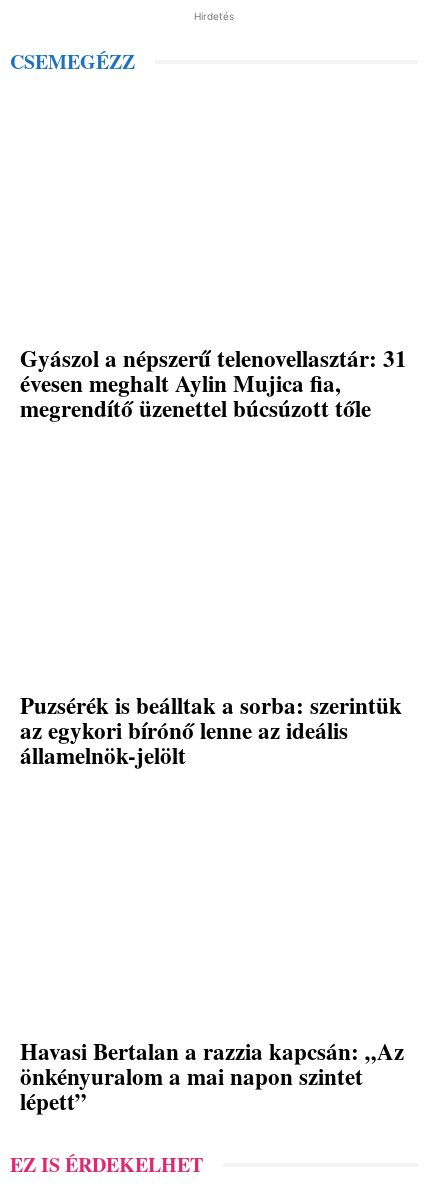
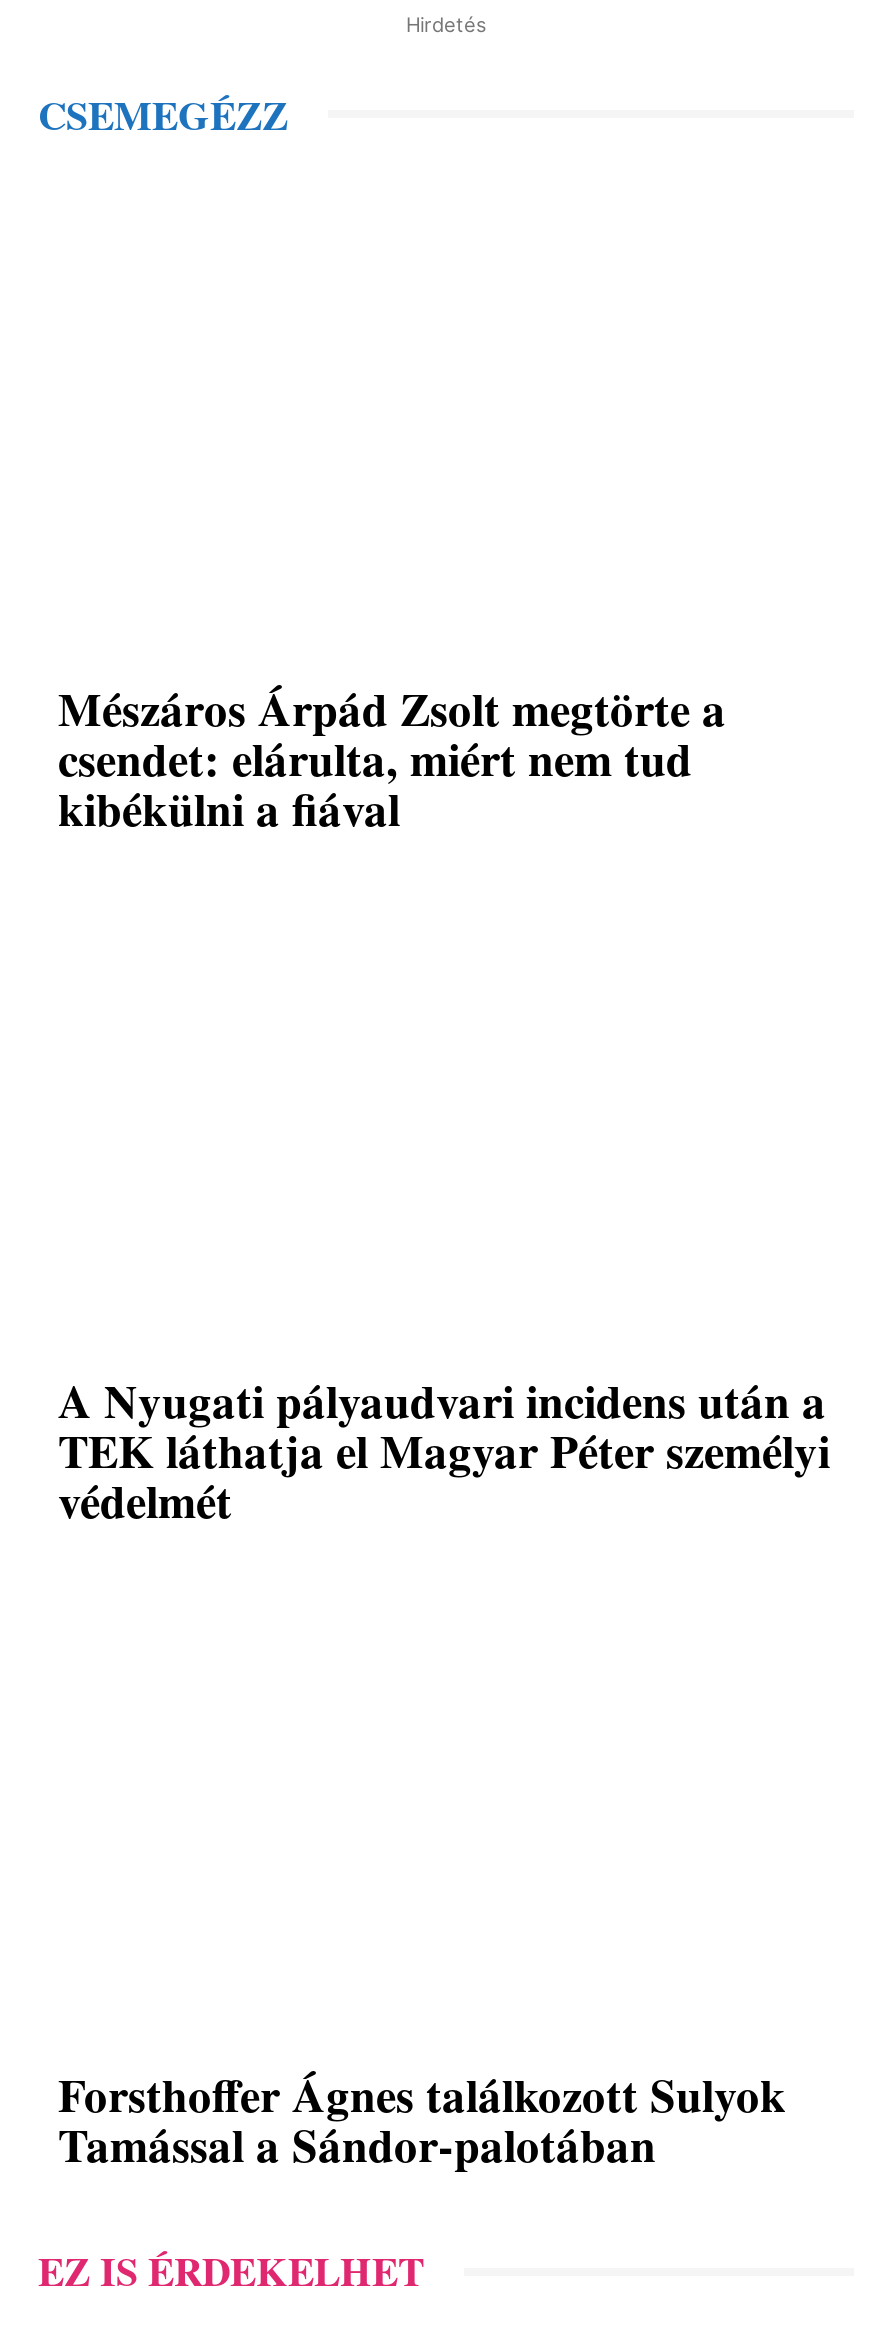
[20,341,407,425] Gyászol a népszerű telenovellasztár: 31 | évesen meghalt Aylin Mujica fia, | megrendítő üzenettel búcsúzott tőle -> [58,674,726,842] Mészáros Árpád Zsolt megtörte a | csendet: elárulta, miért nem tud | kibékülni a fiával
[20,688,402,772] Puzsérék is beálltak a sorba: szerintük | az egykori bírónő lenne az ideális | államelnök-jelölt -> [58,1367,830,1535] A Nyugati pályaudvari incidens után a | TEK láthatja el Magyar Péter személyi | védelmét
[20,1034,404,1118] Havasi Bertalan a razzia kapcsán: „Az | önkényuralom a mai napon szintet | lépett” -> [58,2061,786,2179] Forsthoffer Ágnes találkozott Sulyok | Tamással a Sándor-palotában

